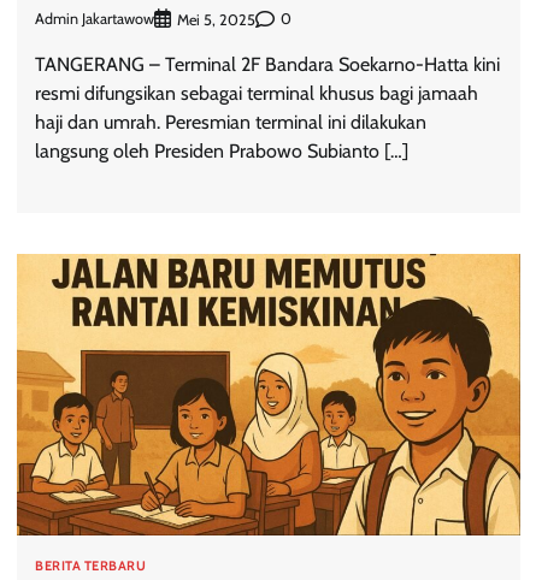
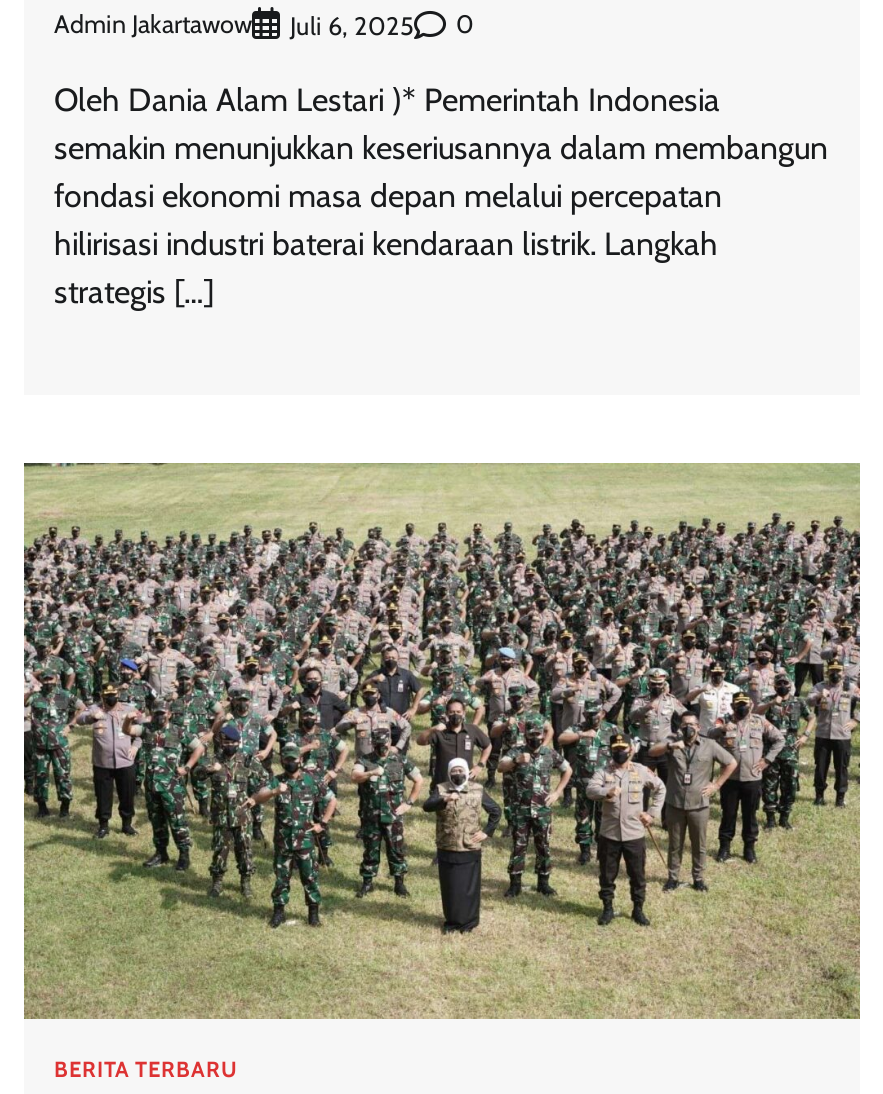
[177,11,255,29] Mei 5, 2025 -> [290,11,414,41] Juli 6, 2025
[35,53,500,162] TANGERANG – Terminal 2F Bandara Soekarno-Hatta kini | resmi difungsikan sebagai terminal khusus bagi jamaah | haji dan umrah. Peresmian terminal ini dilakukan | langsung oleh Presiden Prabowo Subianto […] -> [54,81,828,311] Oleh Dania Alam Lestari )* Pemerintah Indonesia | semakin menunjukkan keseriusannya dalam membangun | fondasi ekonomi masa depan melalui percepatan | hilirisasi industri baterai kendaraan listrik. Langkah | strategis […]
[16,253,522,537] [image] -> [22,461,862,1019] [image]

